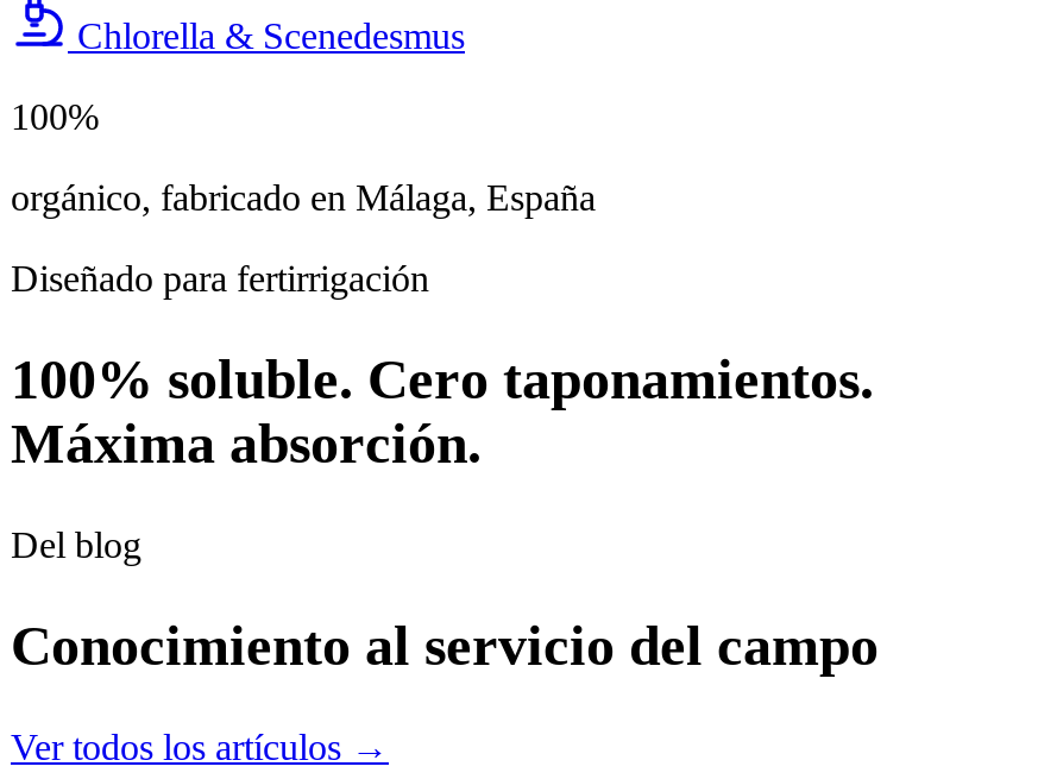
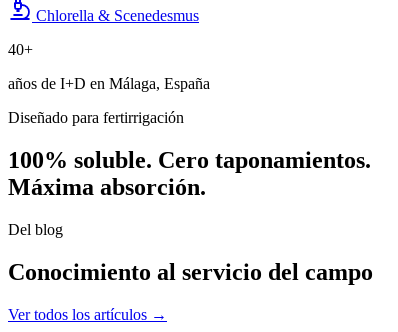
[11,96,99,137] 100% -> [8,41,33,58] 40+
[11,177,596,218] orgánico, fabricado en Málaga, España -> [8,75,210,92] años de I+D en Málaga, España

